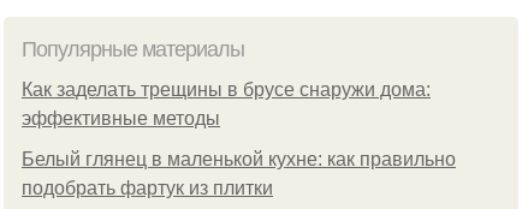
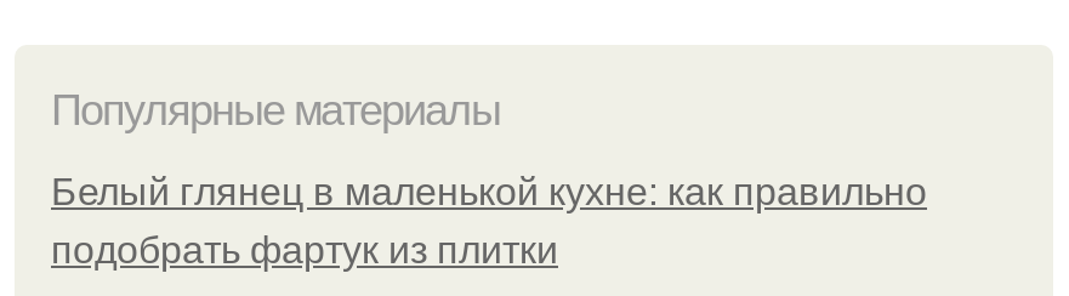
[22,79,431,128] Как заделать трещины в брусе снаружи дома: | эффективные методы -> none

